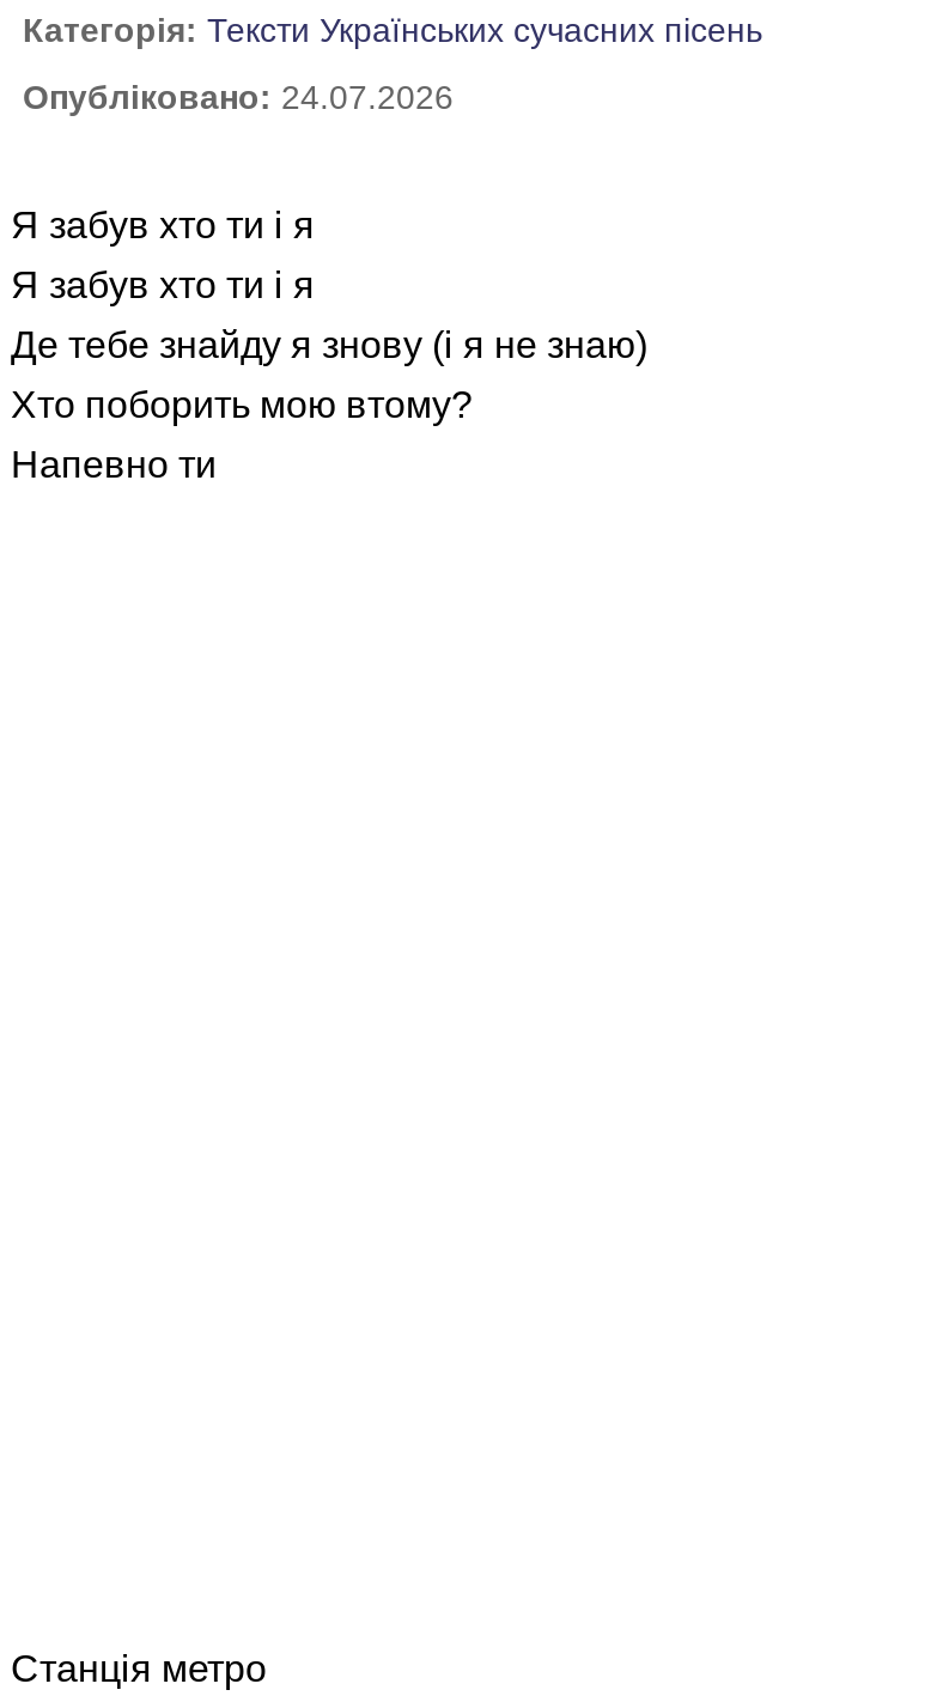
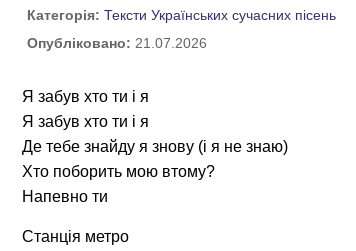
[23,78,454,116] Опубліковано: 24.07.2026 -> [27,35,207,51] Опубліковано: 21.07.2026

